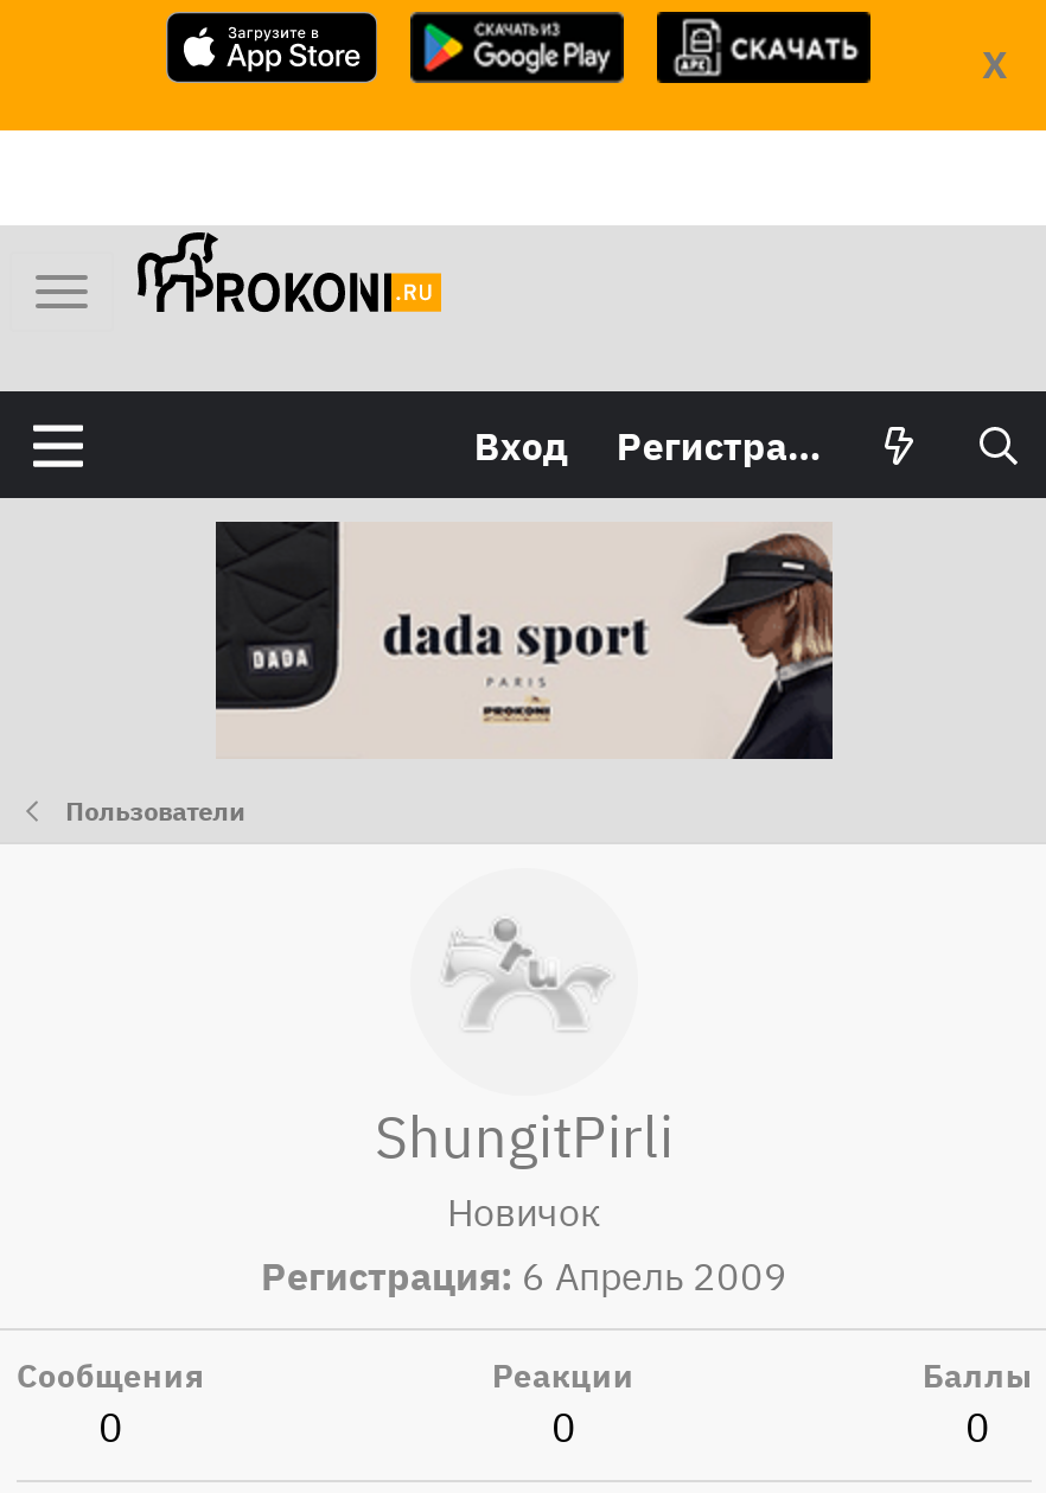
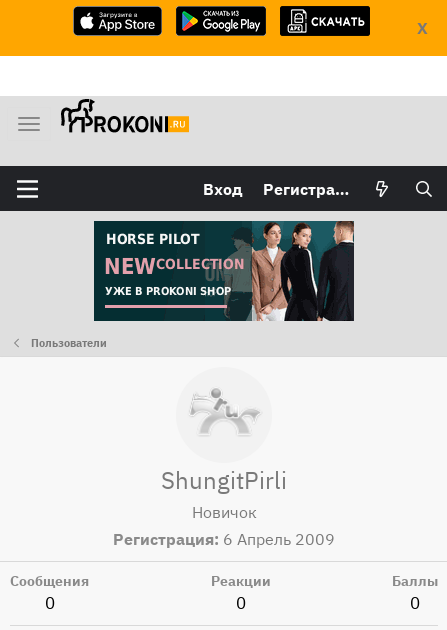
[216,522,835,761] [image] -> [93,220,355,322] [image]

